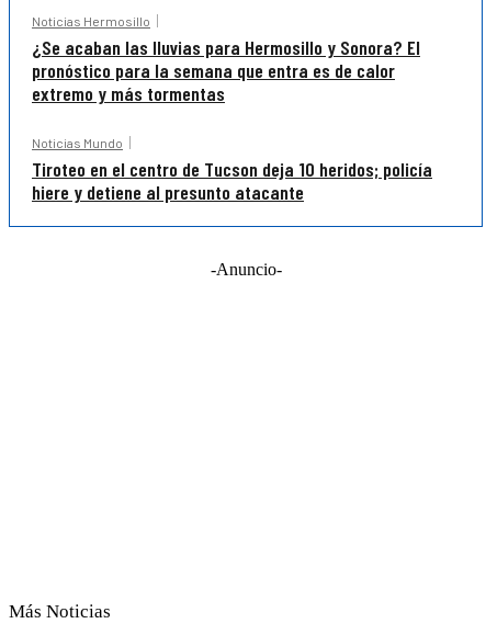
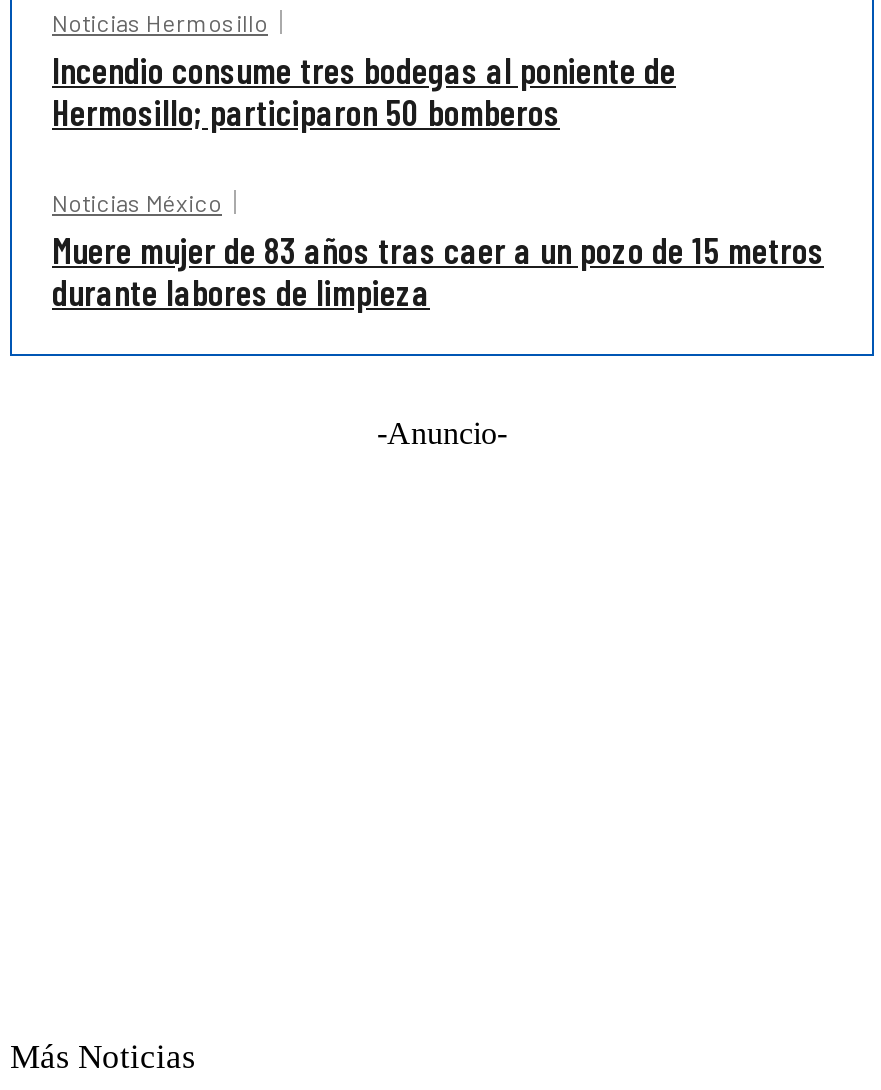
[32,35,420,105] ¿Se acaban las lluvias para Hermosillo y Sonora? El | pronóstico para la semana que entra es de calor | extremo y más tormentas -> [52,48,676,134] Incendio consume tres bodegas al poniente de | Hermosillo; participaron 50 bomberos
[32,135,432,204] Noticias Mundo | Tiroteo en el centro de Tucson deja 10 heridos; policía | hiere y detiene al presunto atacante -> [52,188,824,314] Noticias México | Muere mujer de 83 años tras caer a un pozo de 15 metros | durante labores de limpieza

